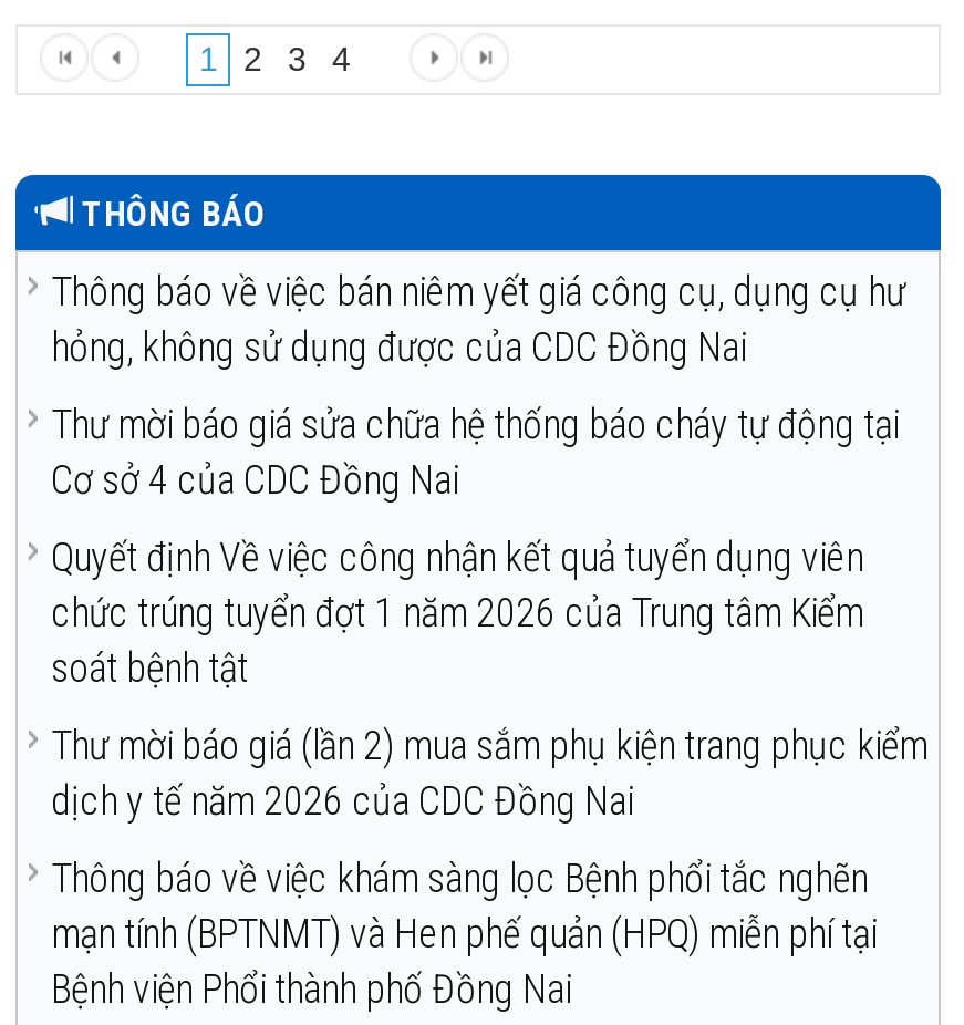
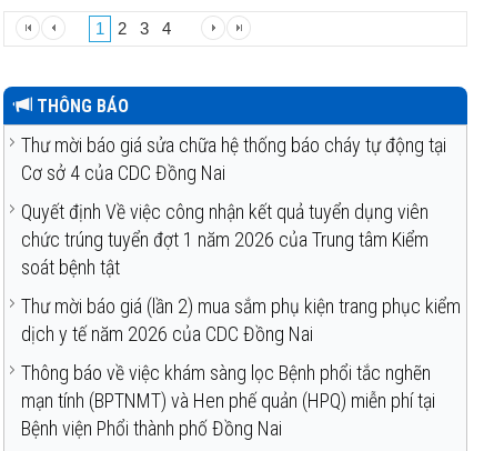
[51,268,905,370] Thông báo về việc bán niêm yết giá công cụ, dụng cụ hư | hỏng, không sử dụng được của CDC Đồng Nai -> none

